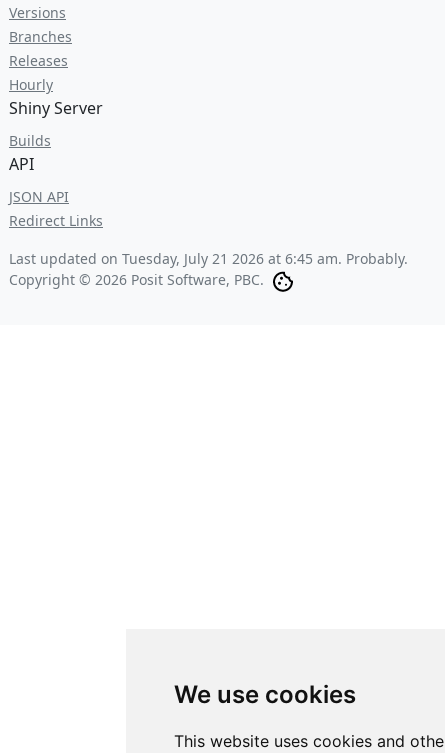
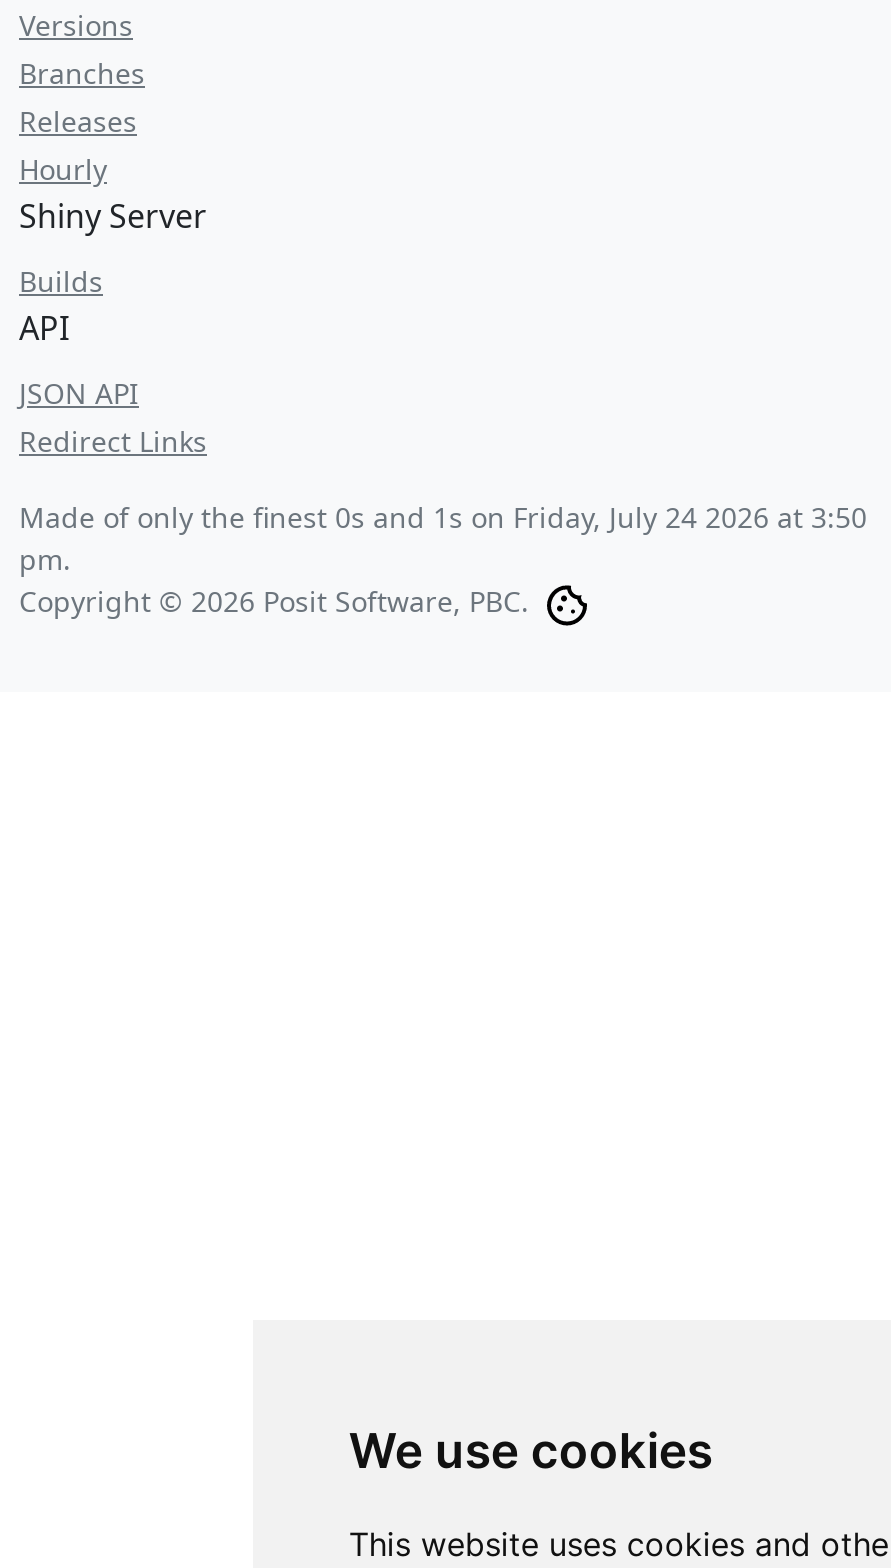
[9,249,408,268] Last updated on Tuesday, July 21 2026 at 6:45 am. Probably. -> [19,498,867,578] Made of only the finest 0s and 1s on Friday, July 24 2026 at 3:50 | pm.

